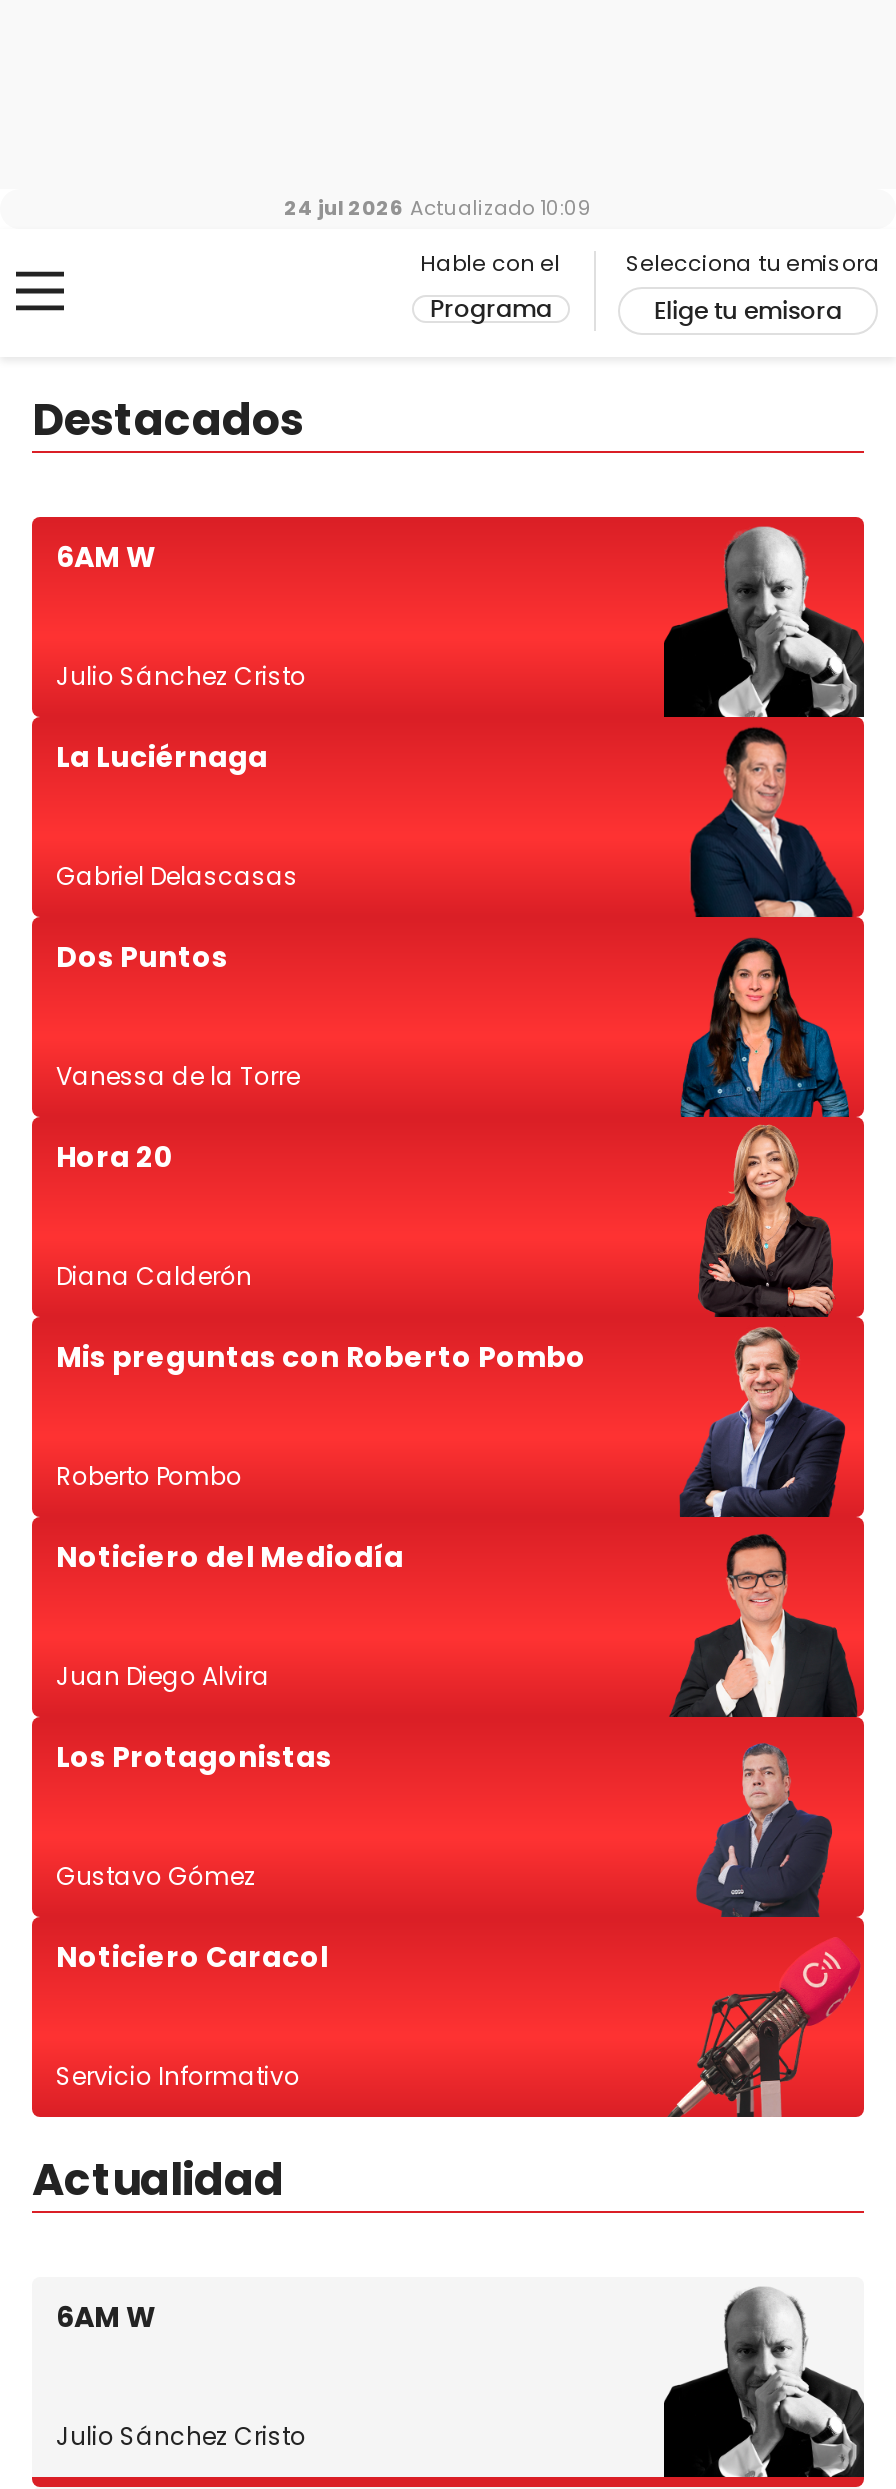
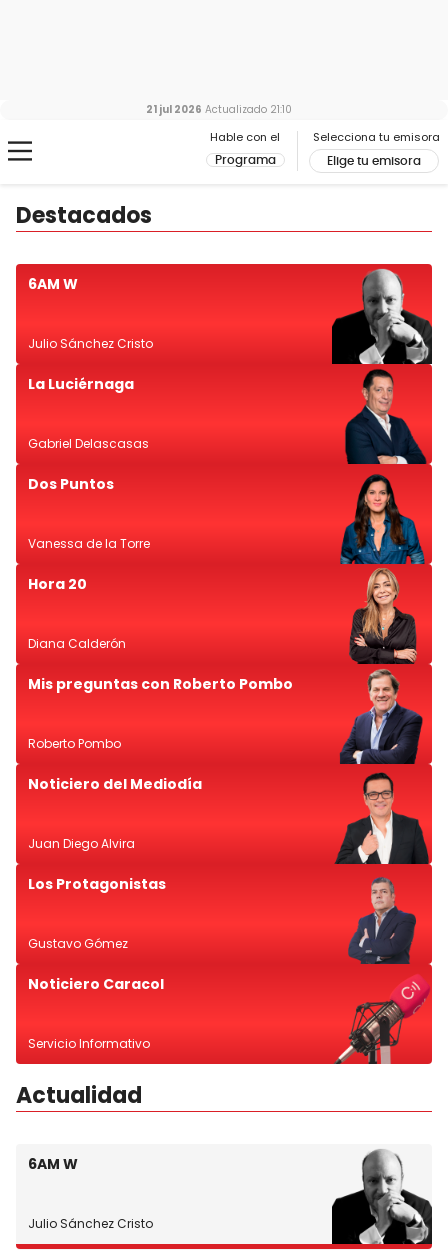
[284,193,592,223] 24 jul 2026 Actualizado 10:09 -> [146,102,292,117] 21 jul 2026 Actualizado 21:10

